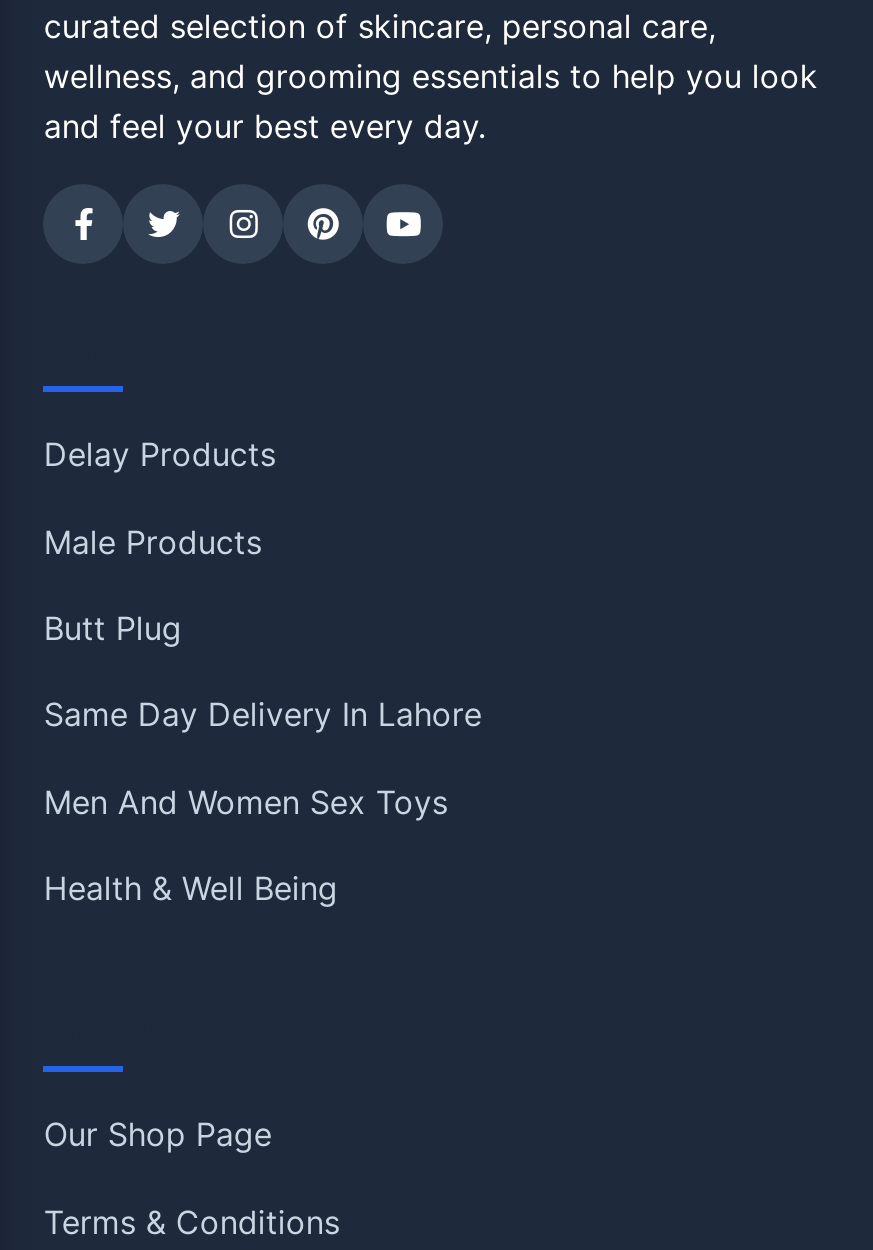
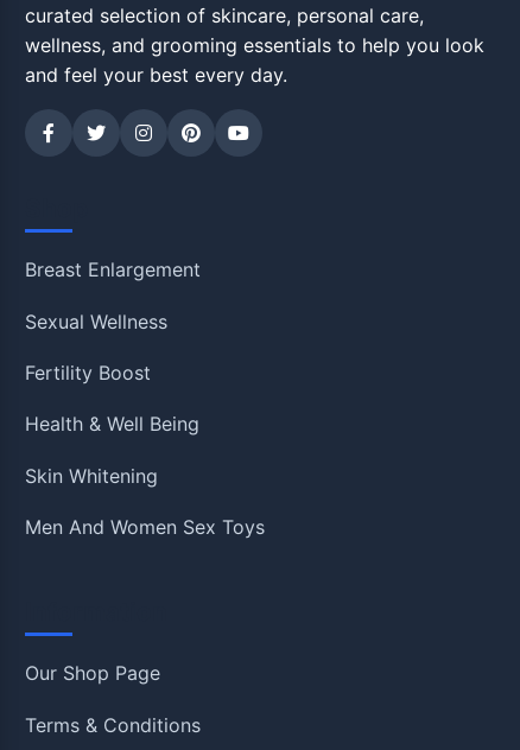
[44,434,482,735] Delay Products | Male Products | Butt Plug | Same Day Delivery In Lahore -> [25,258,201,384] Breast Enlargement | Sexual Wellness | Fertility Boost
moved [44,781,448,821] -> [25,515,265,539]: Men And Women Sex Toys
moved [44,868,338,908] -> [25,412,200,436]: Health & Well Being
none -> [25,464,158,487] Skin Whitening

